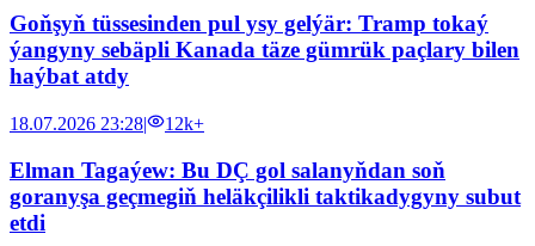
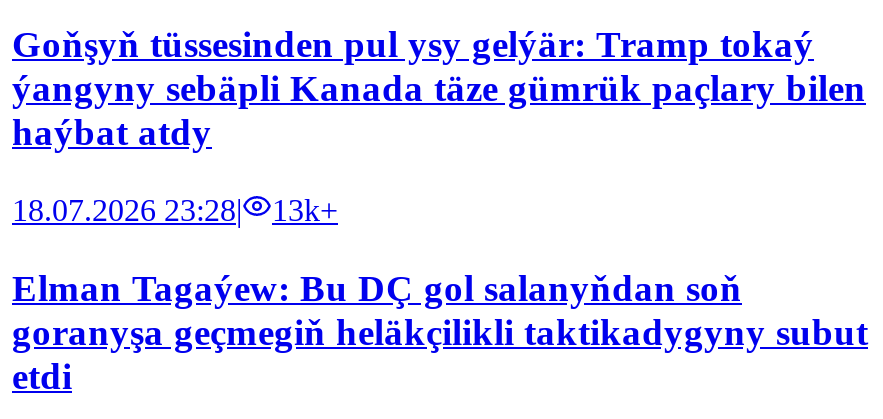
[165,113,204,134] 12k+ -> [272,194,338,228] 13k+

